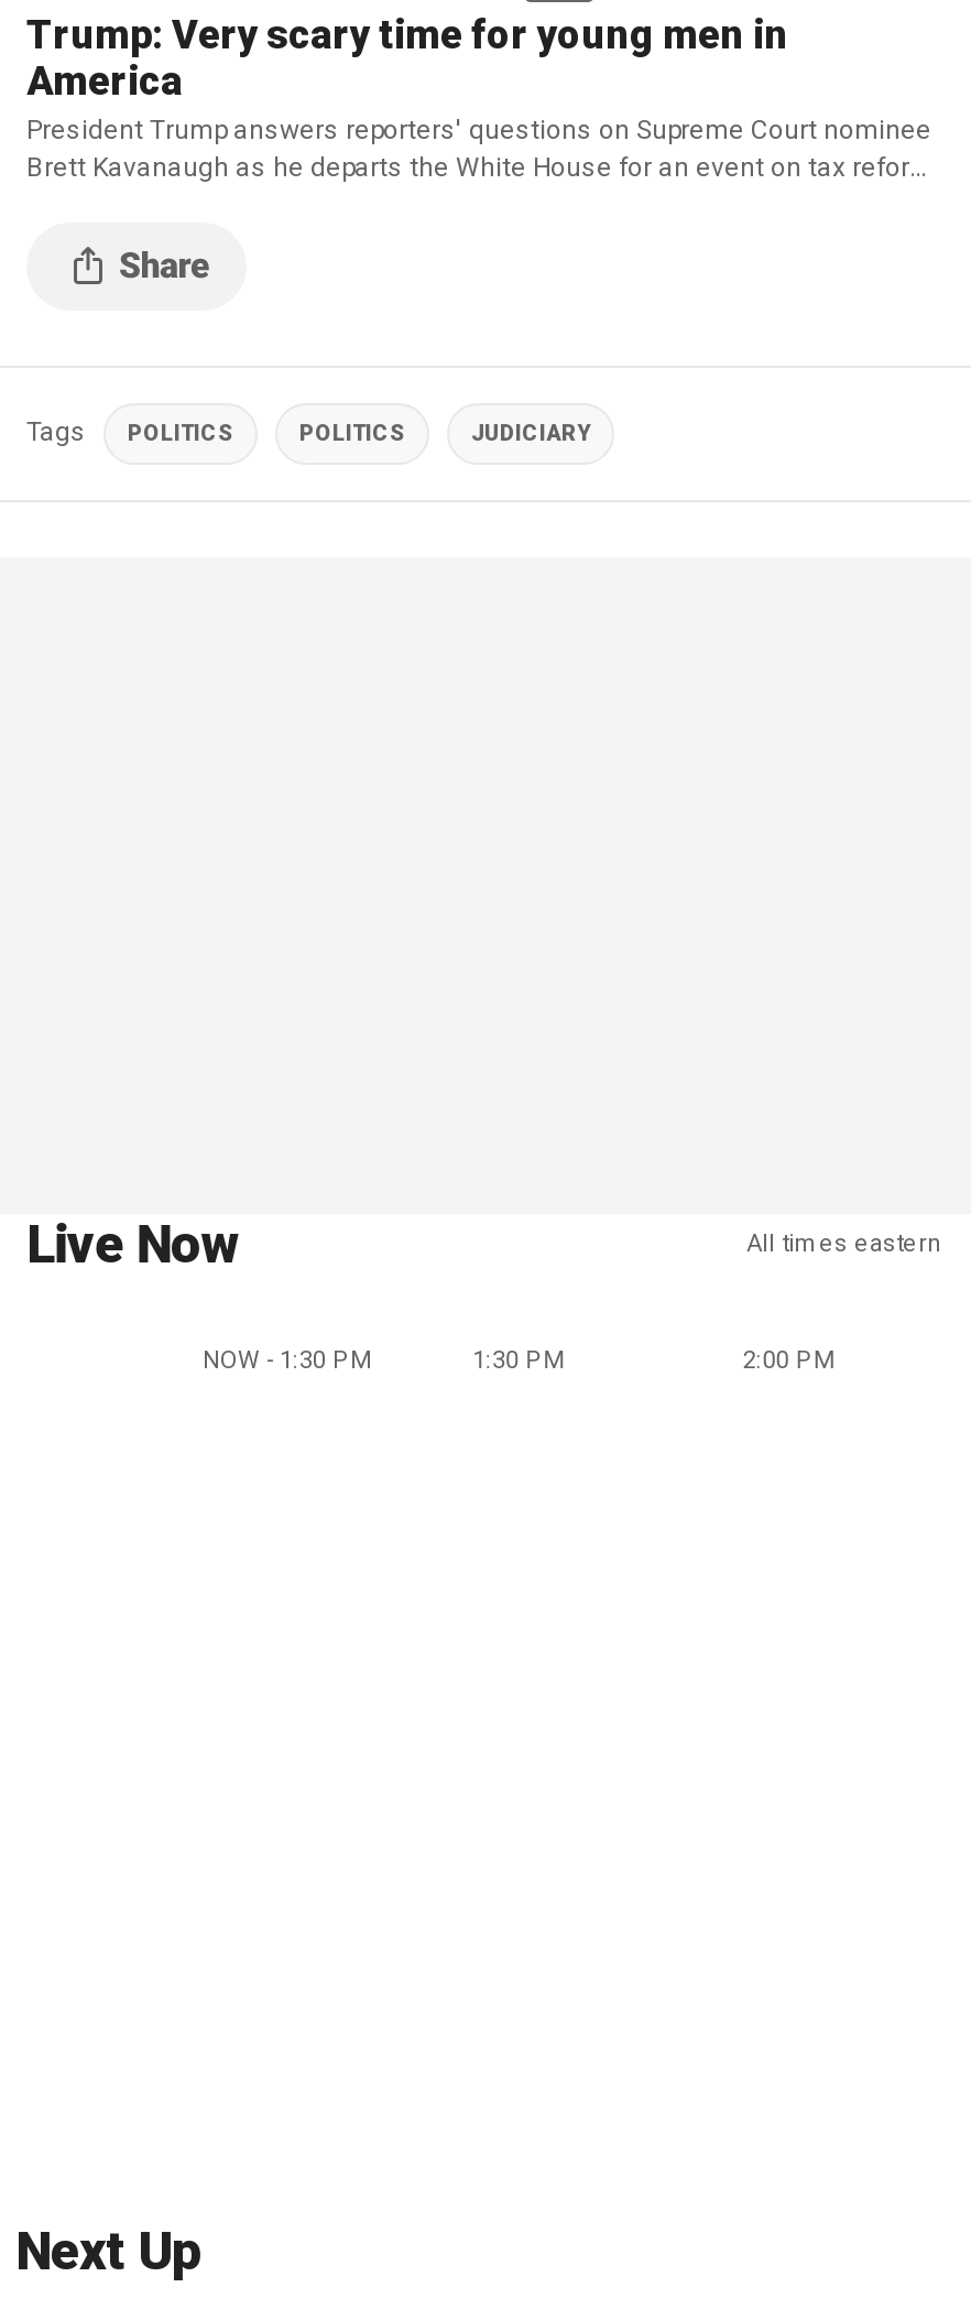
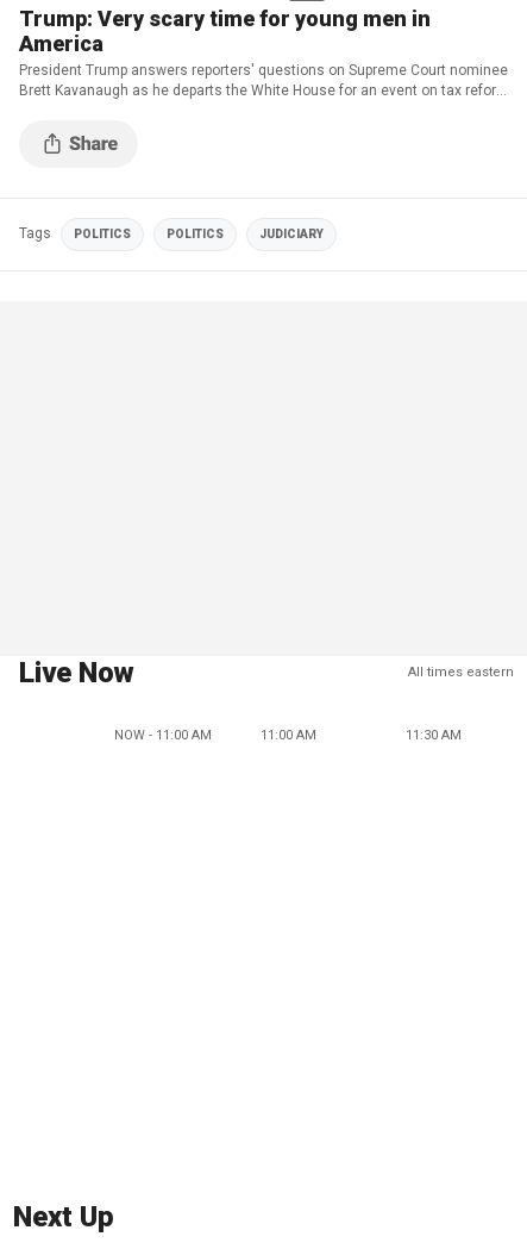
[203,1346,835,1375] NOW - 1:30 PM | 1:30 PM | 2:00 PM -> [114,727,462,743] NOW - 11:00 AM | 11:00 AM | 11:30 AM

